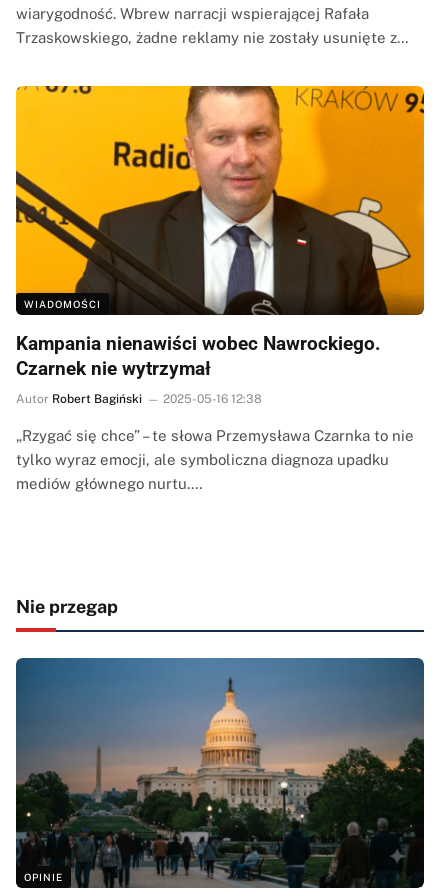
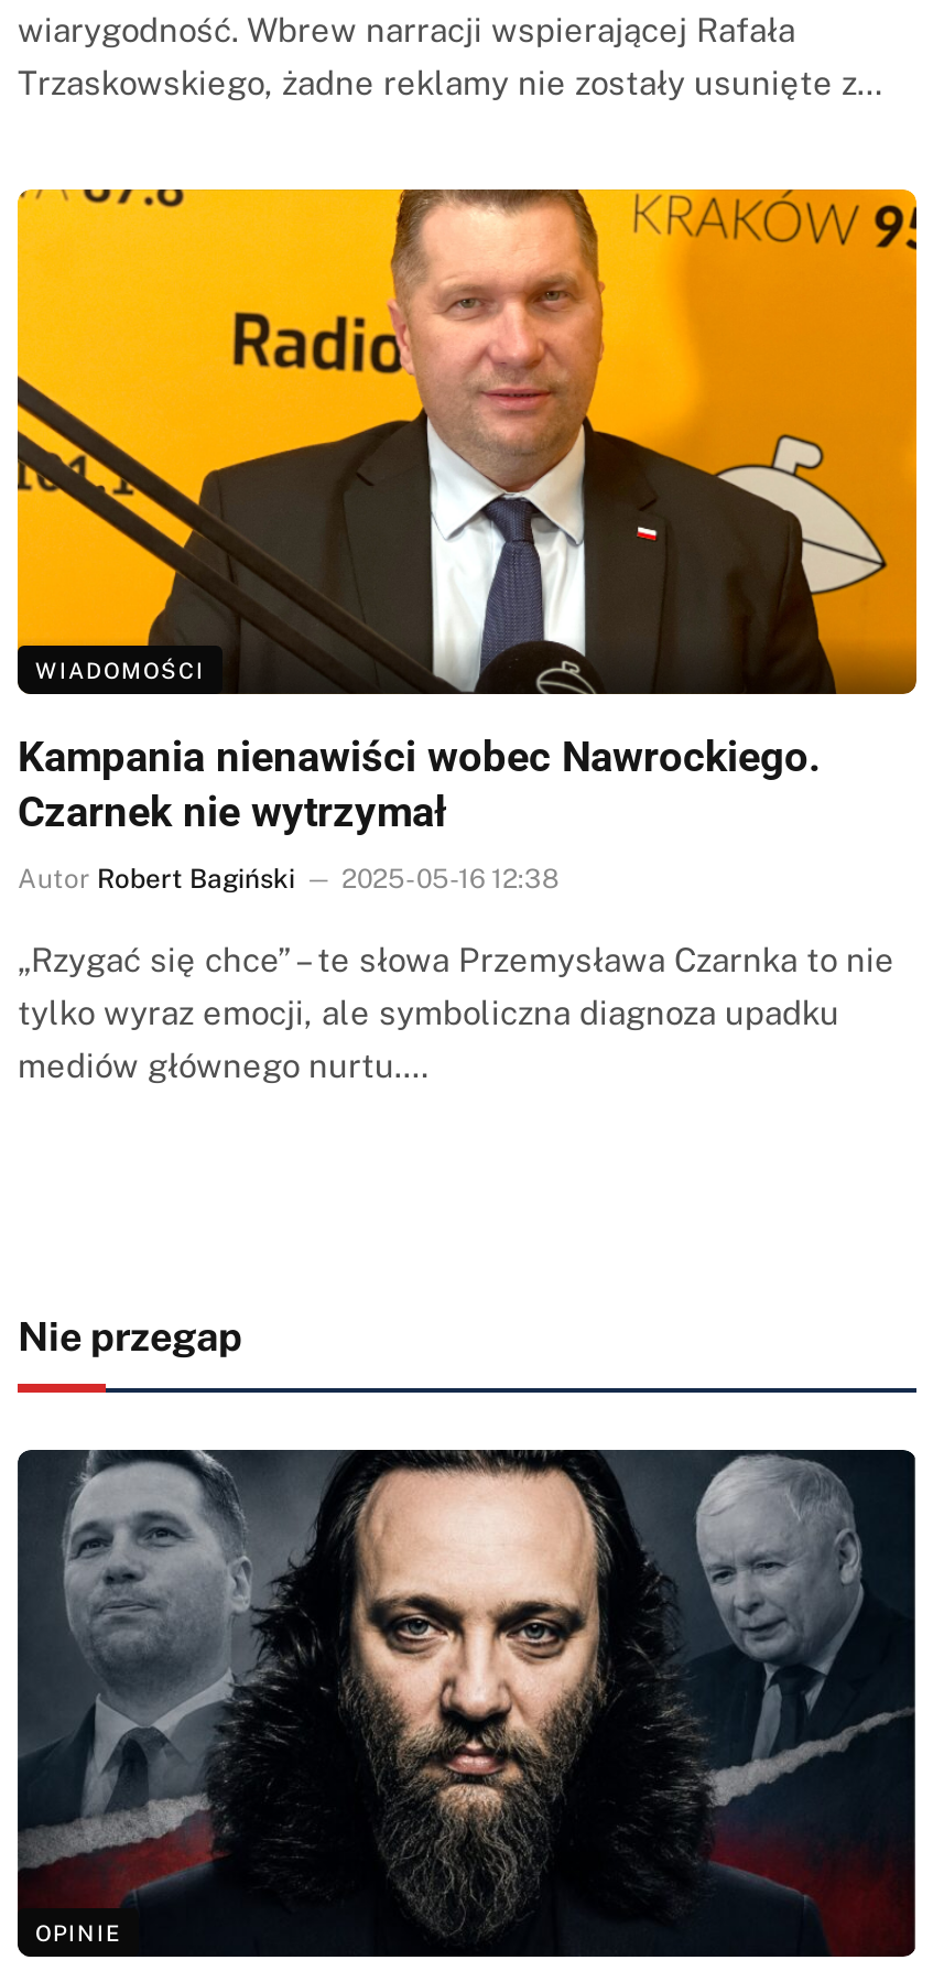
[16,657,425,889] [image] -> [18,1448,916,1959] [image]

